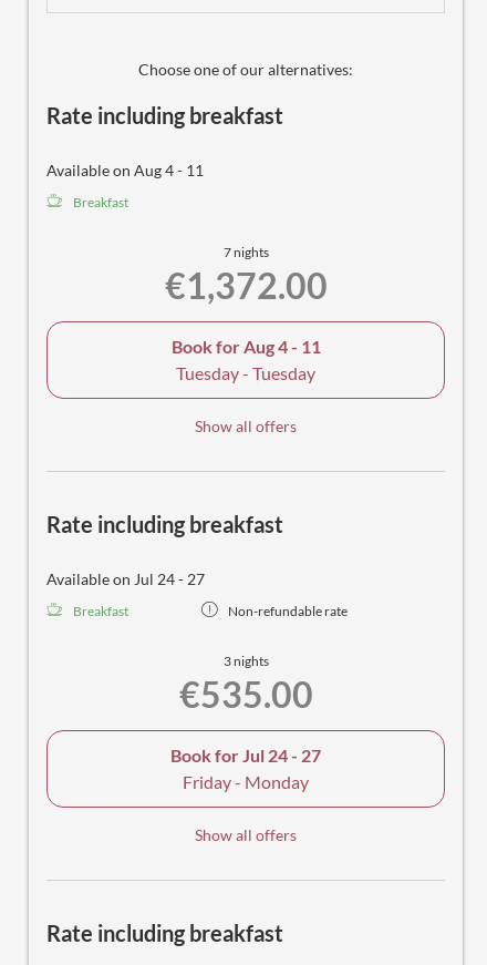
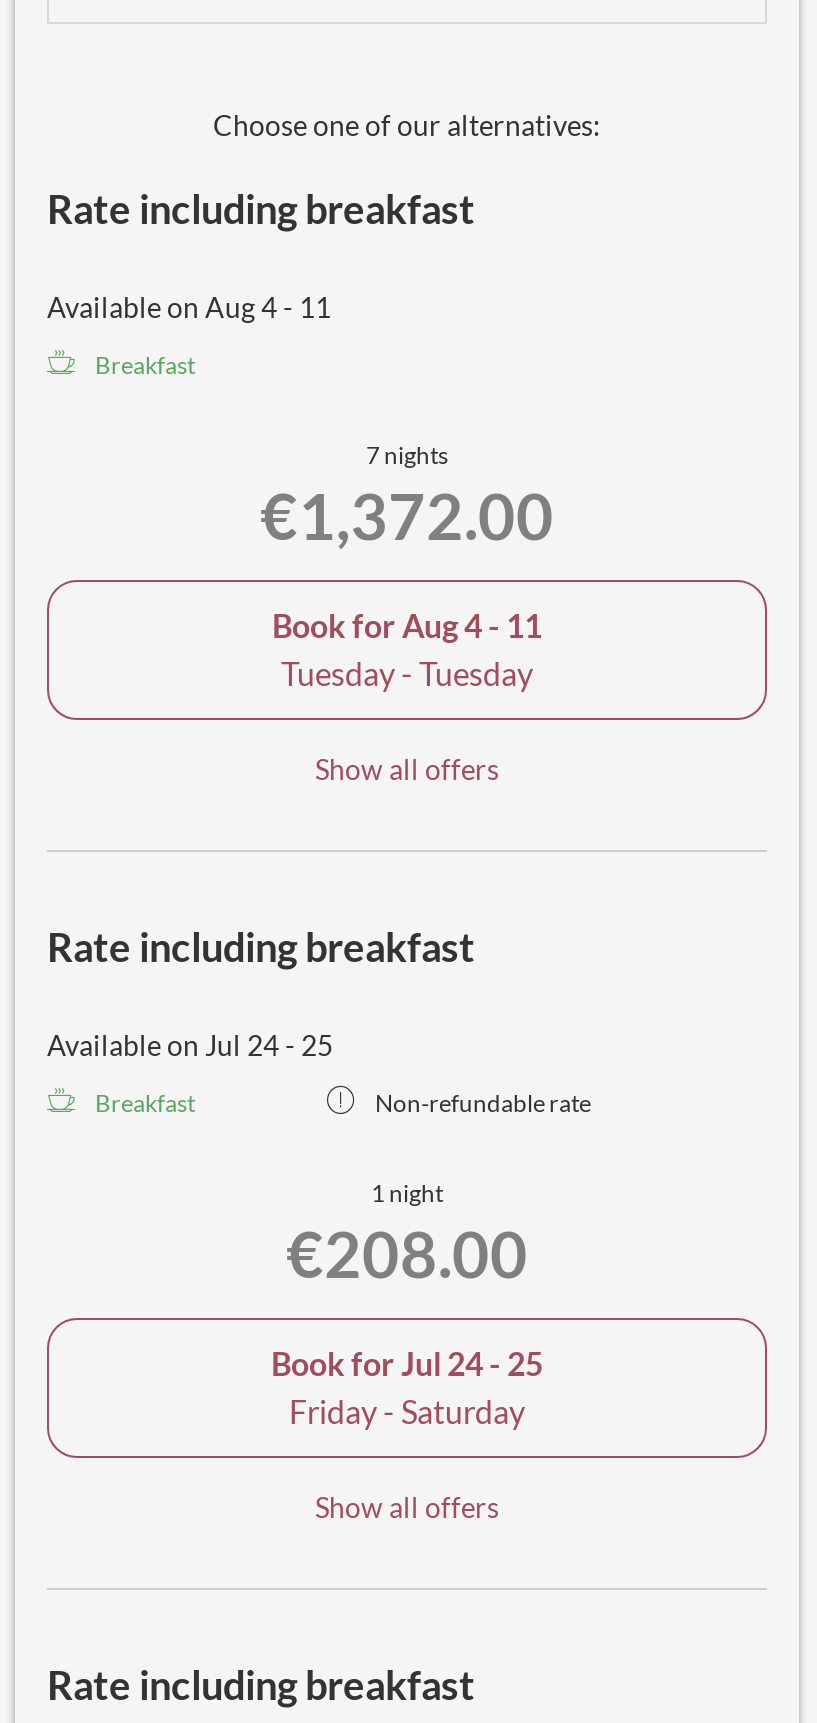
[46,569,205,588] Available on Jul 24 - 27 -> [47,1027,333,1061] Available on Jul 24 - 25
[179,652,313,715] 3 nights | €535.00 -> [286,1177,528,1291] 1 night | €208.00
[170,745,321,792] Book for Jul 24 - 27 | Friday - Monday -> [271,1344,543,1430] Book for Jul 24 - 25 | Friday - Saturday

